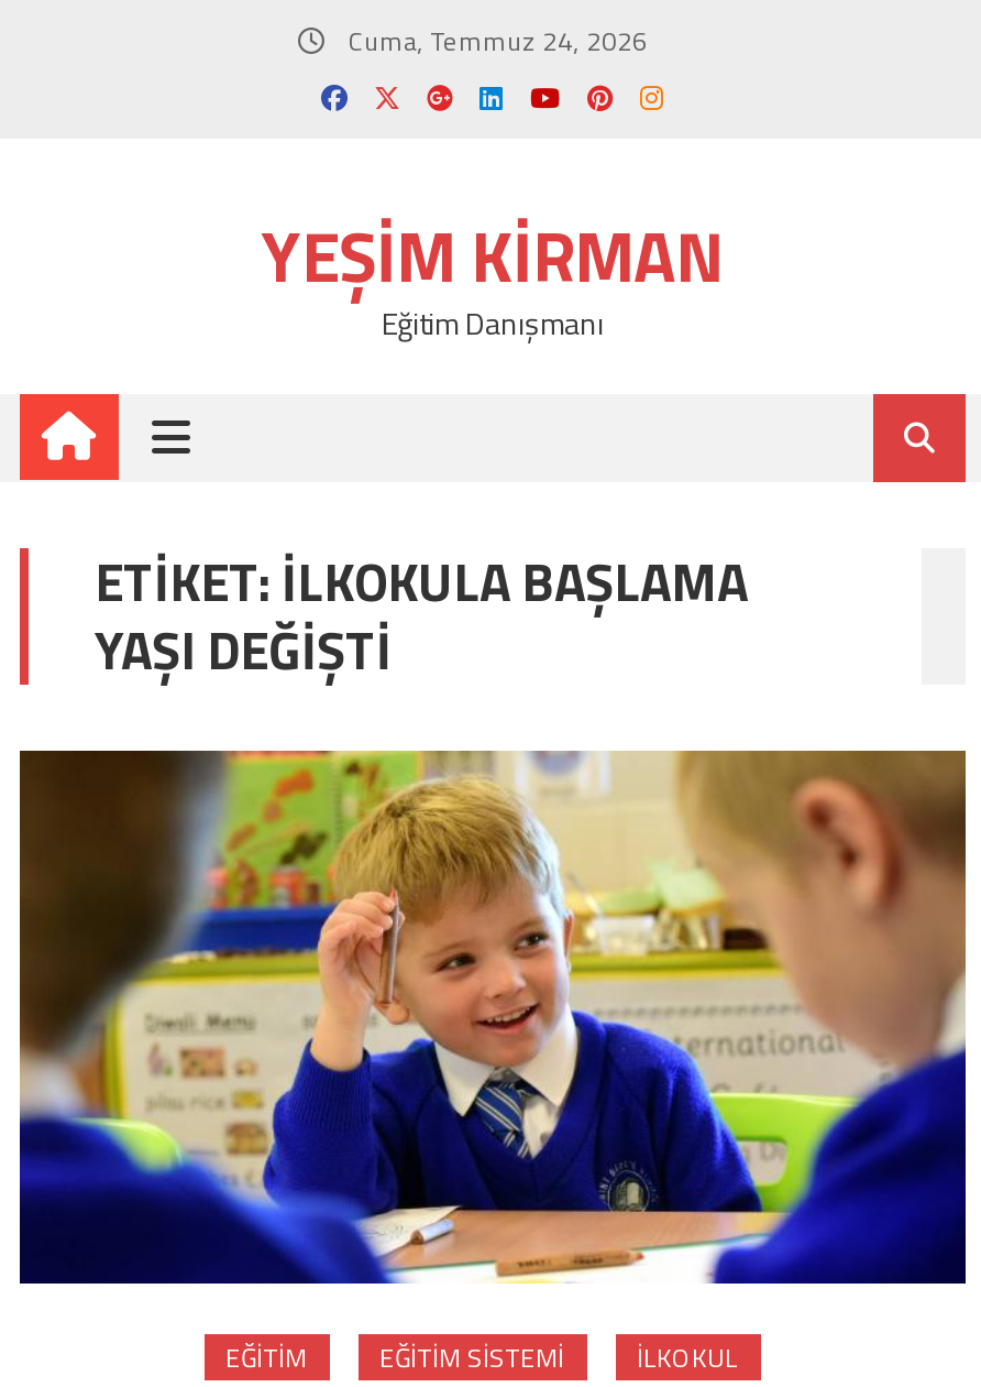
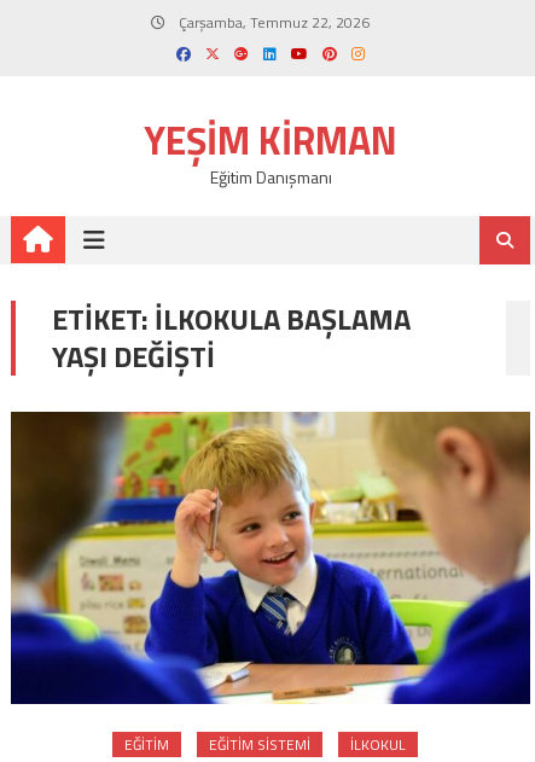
[342,20,648,62] Cuma, Temmuz 24, 2026 -> [175,11,369,34] Çarşamba, Temmuz 22, 2026

